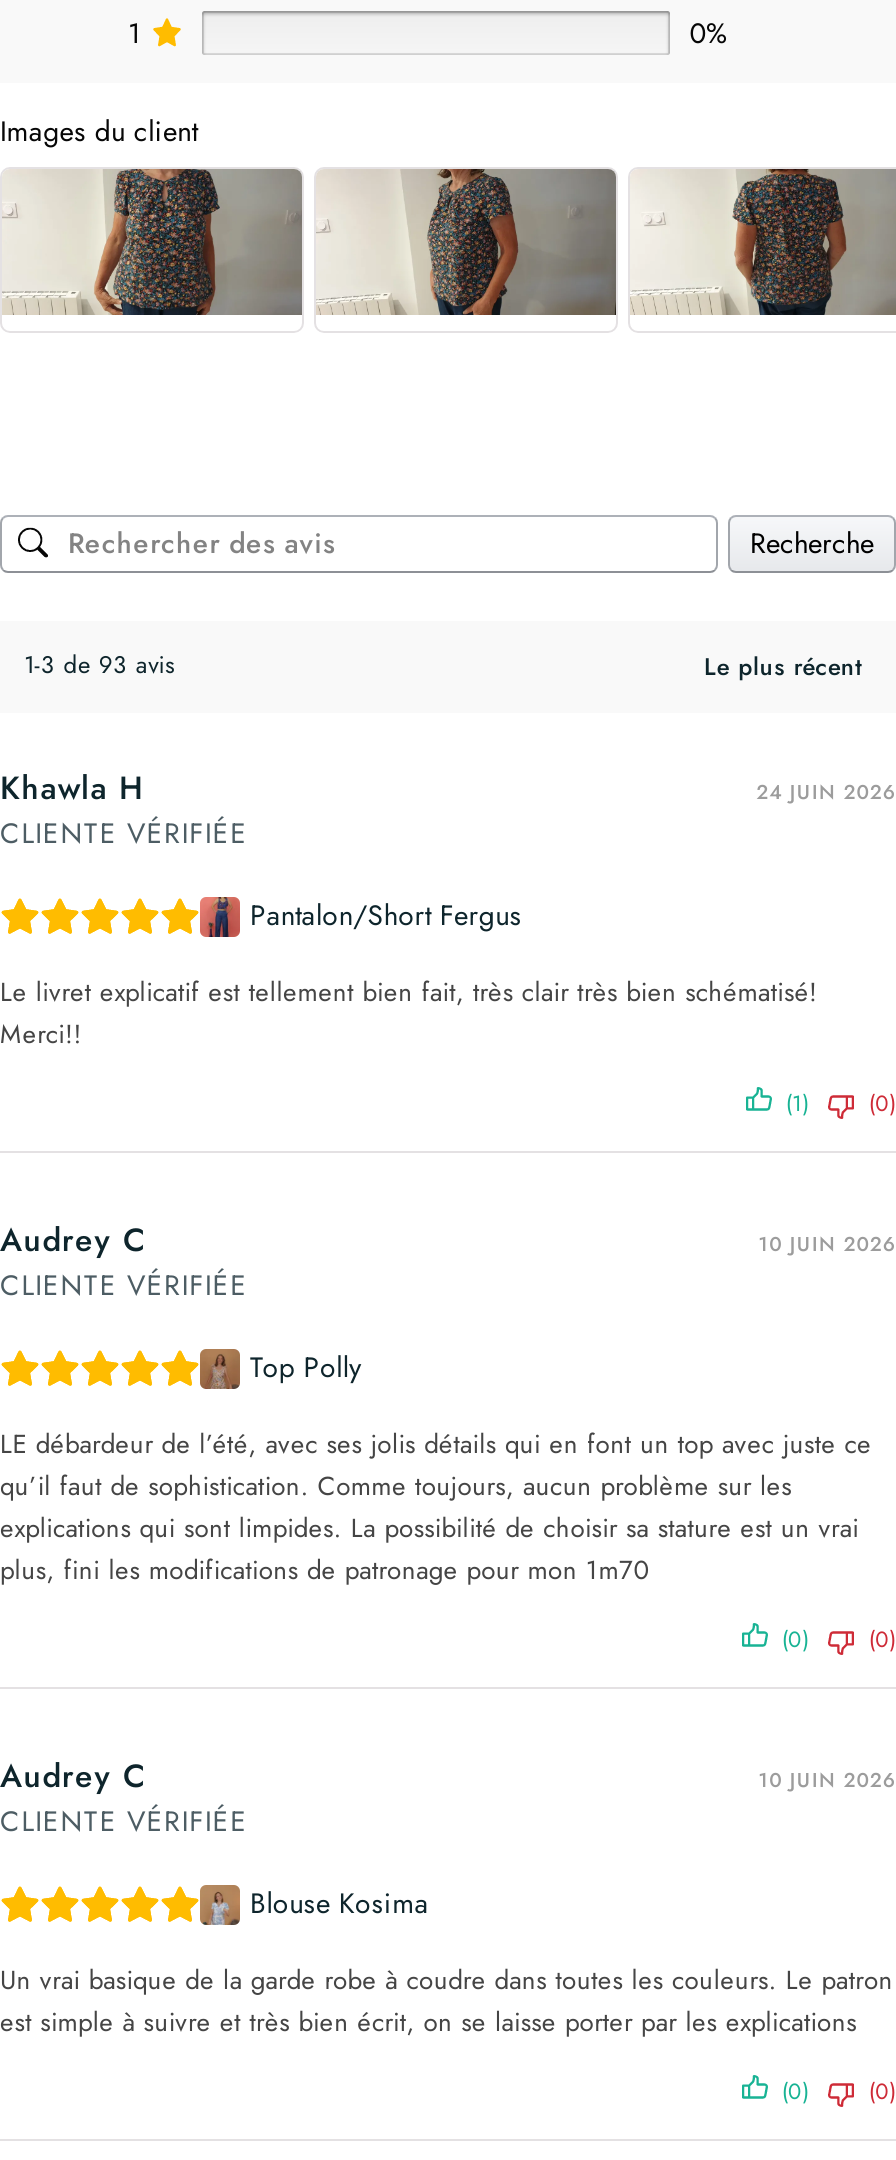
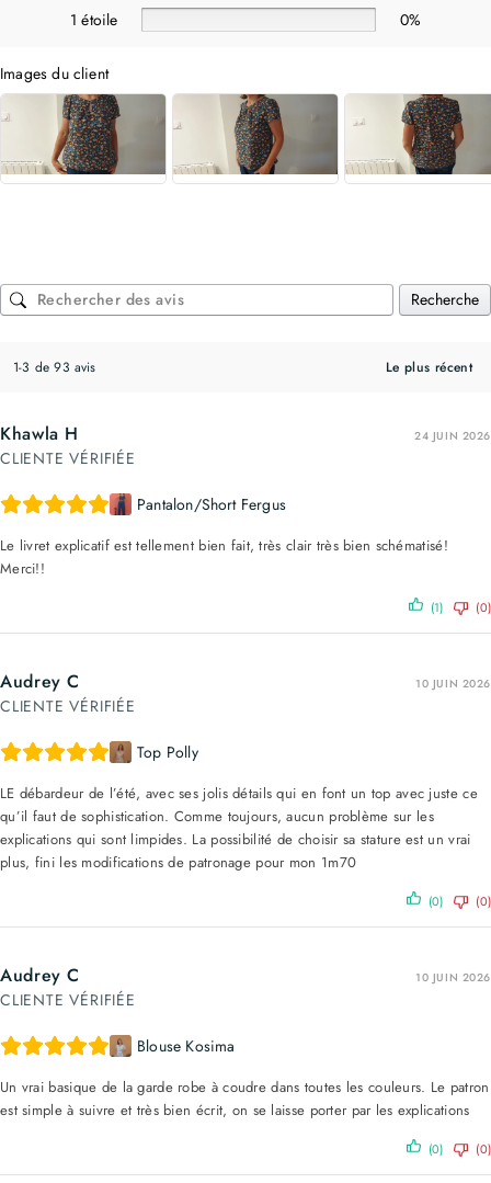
[128,12,140,52] 1 -> [70,9,118,31] 1 étoile

